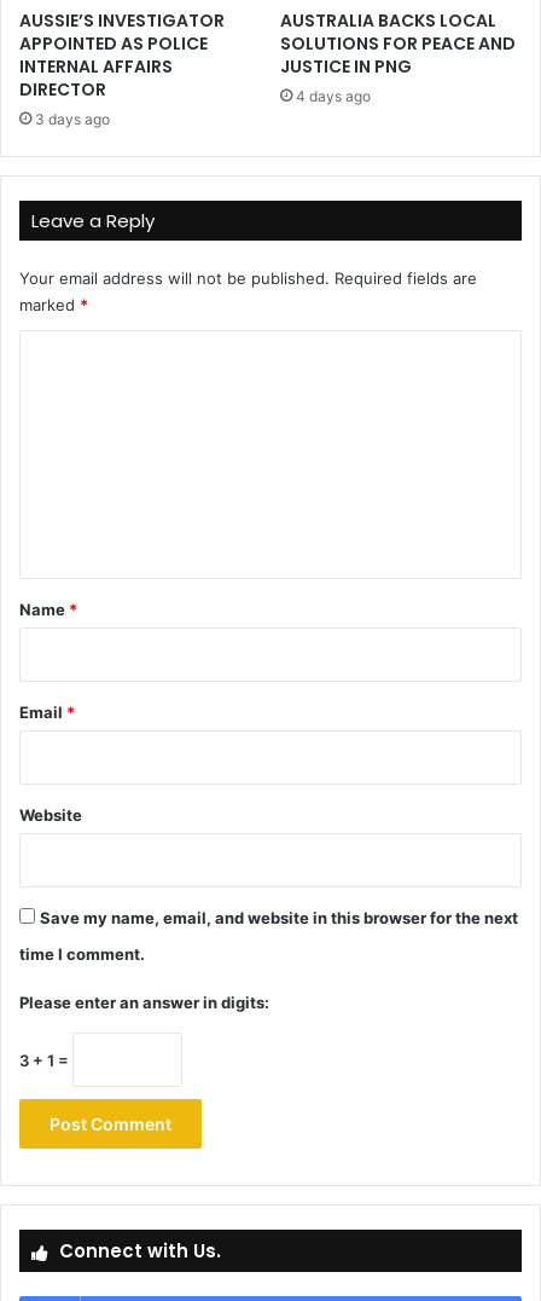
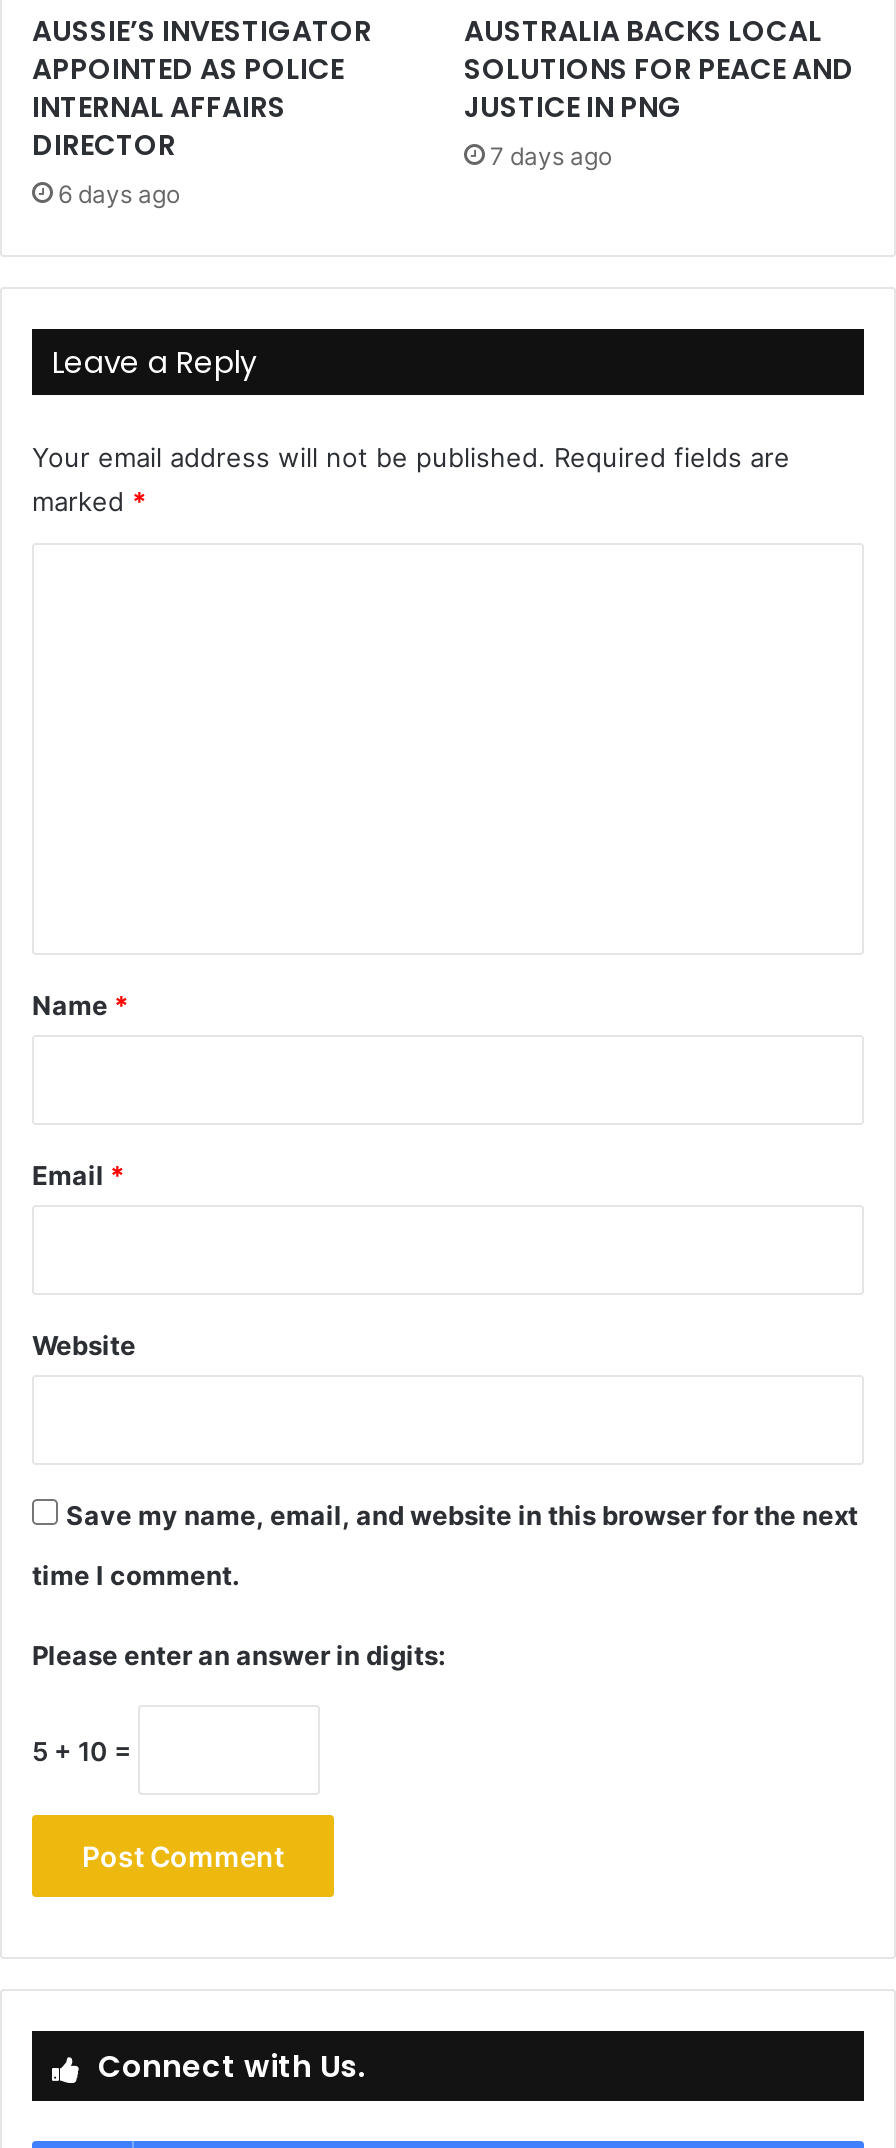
[296,87,371,105] 4 days ago -> [490,140,612,170] 7 days ago
[35,110,110,128] 3 days ago -> [58,178,180,208] 6 days ago
[19,1051,72,1070] 3 + 1 = -> [32,1734,138,1766] 5 + 10 =

